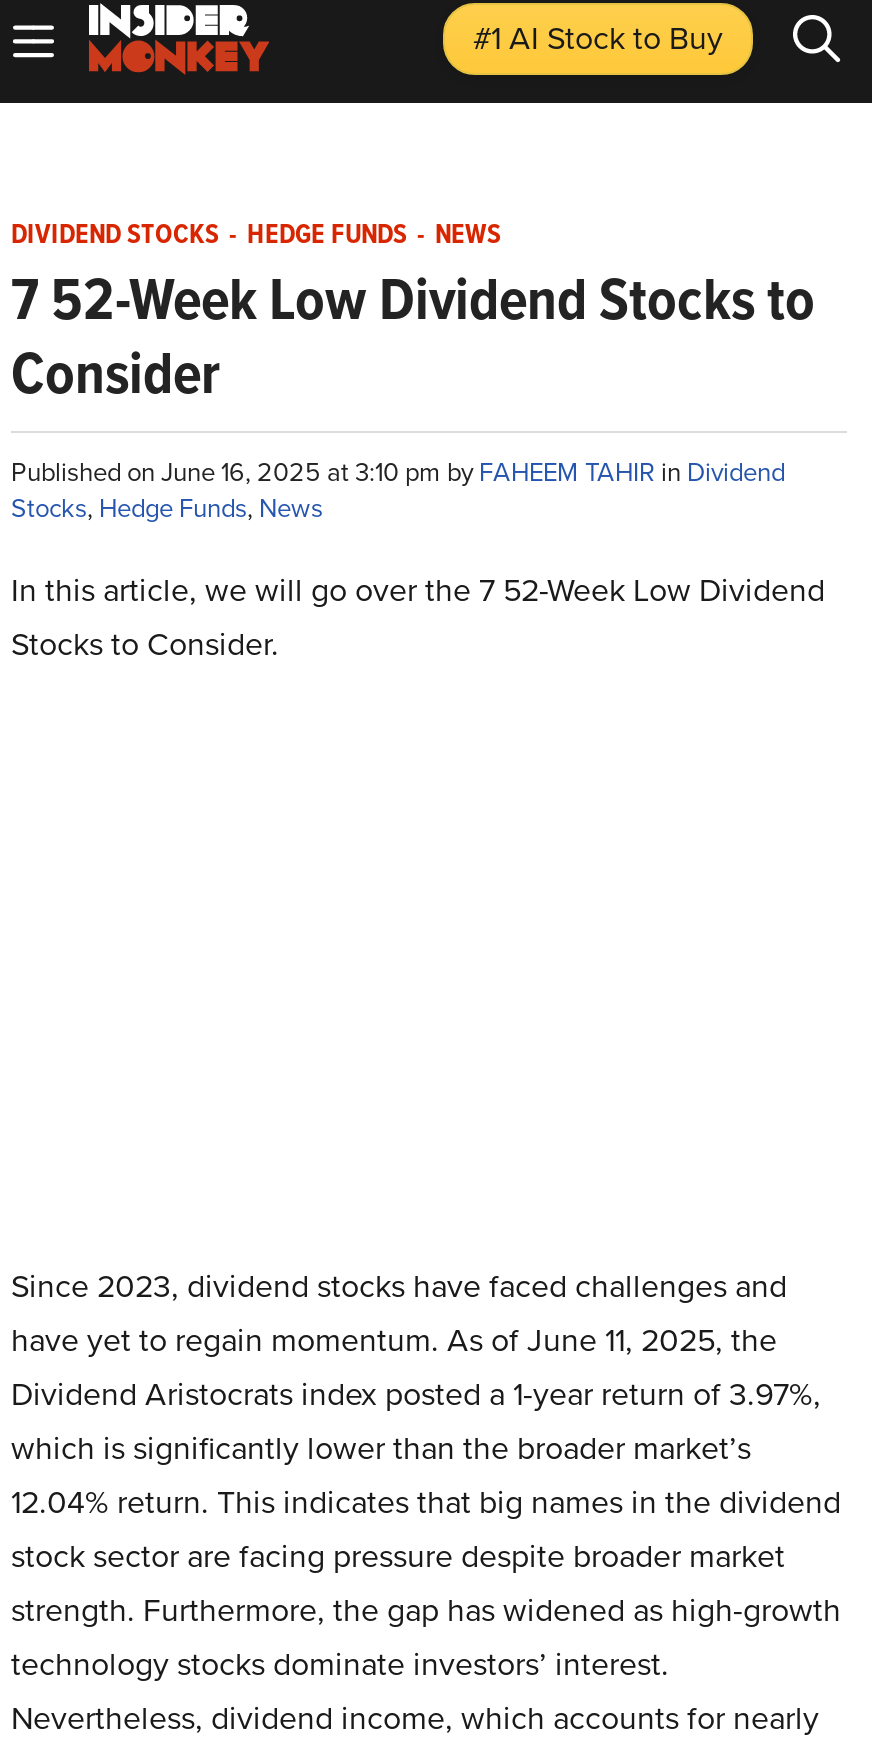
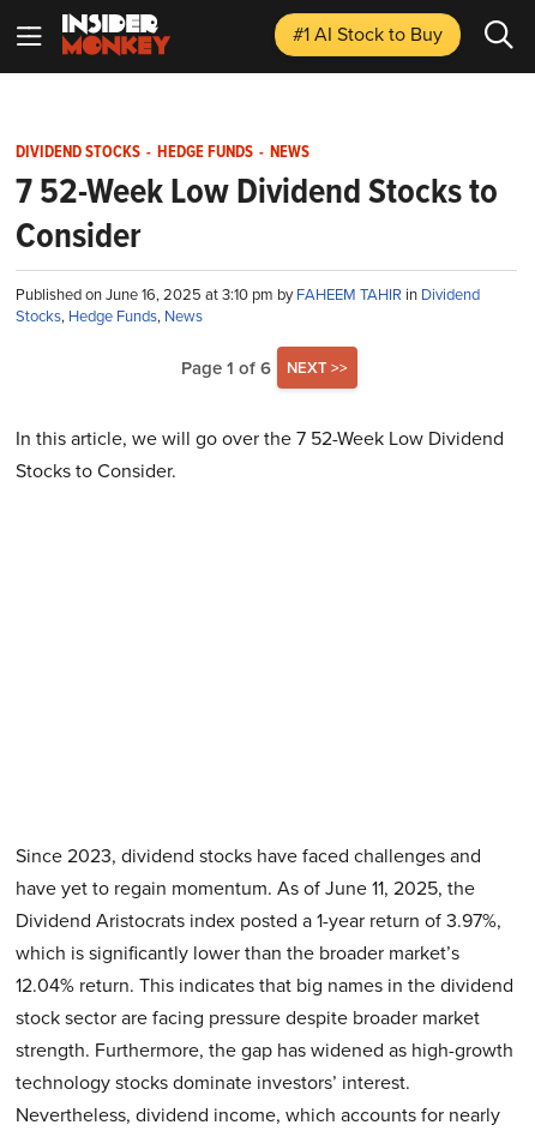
none -> [181,355,348,380] Page 1 of 6 | NEXT >>

